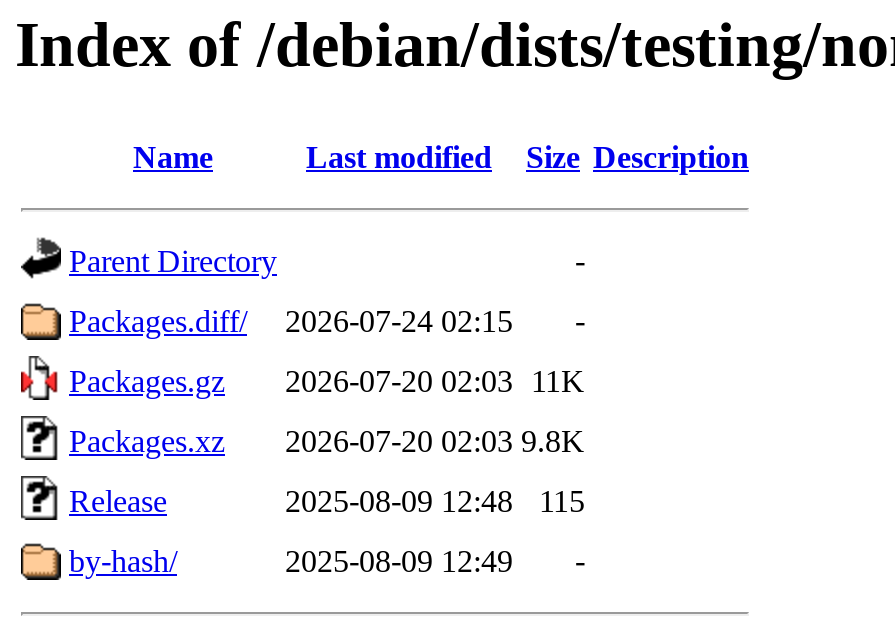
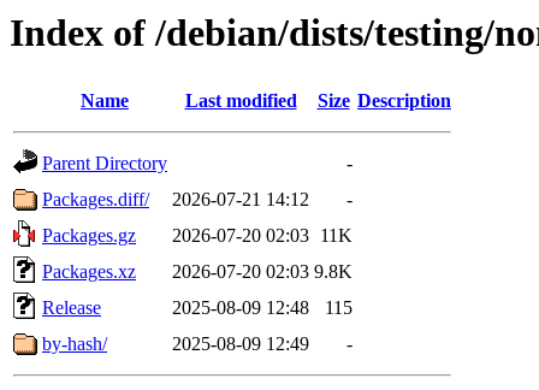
[285,304,513,338] 2026-07-24 02:15 -> [172,189,309,209] 2026-07-21 14:12

